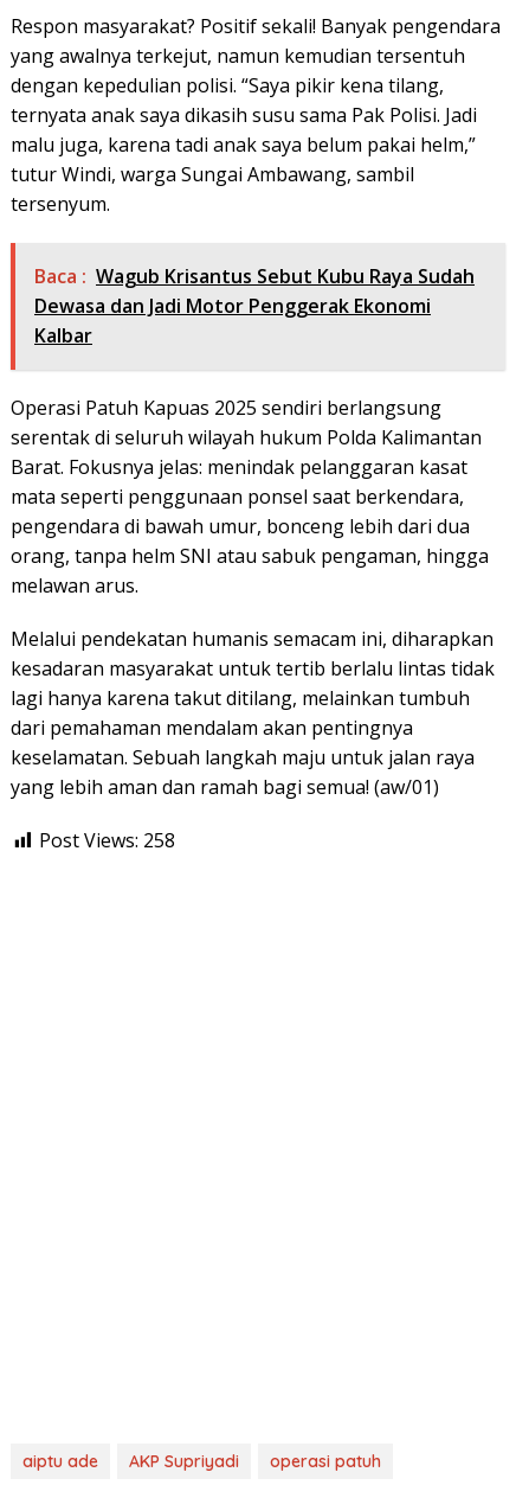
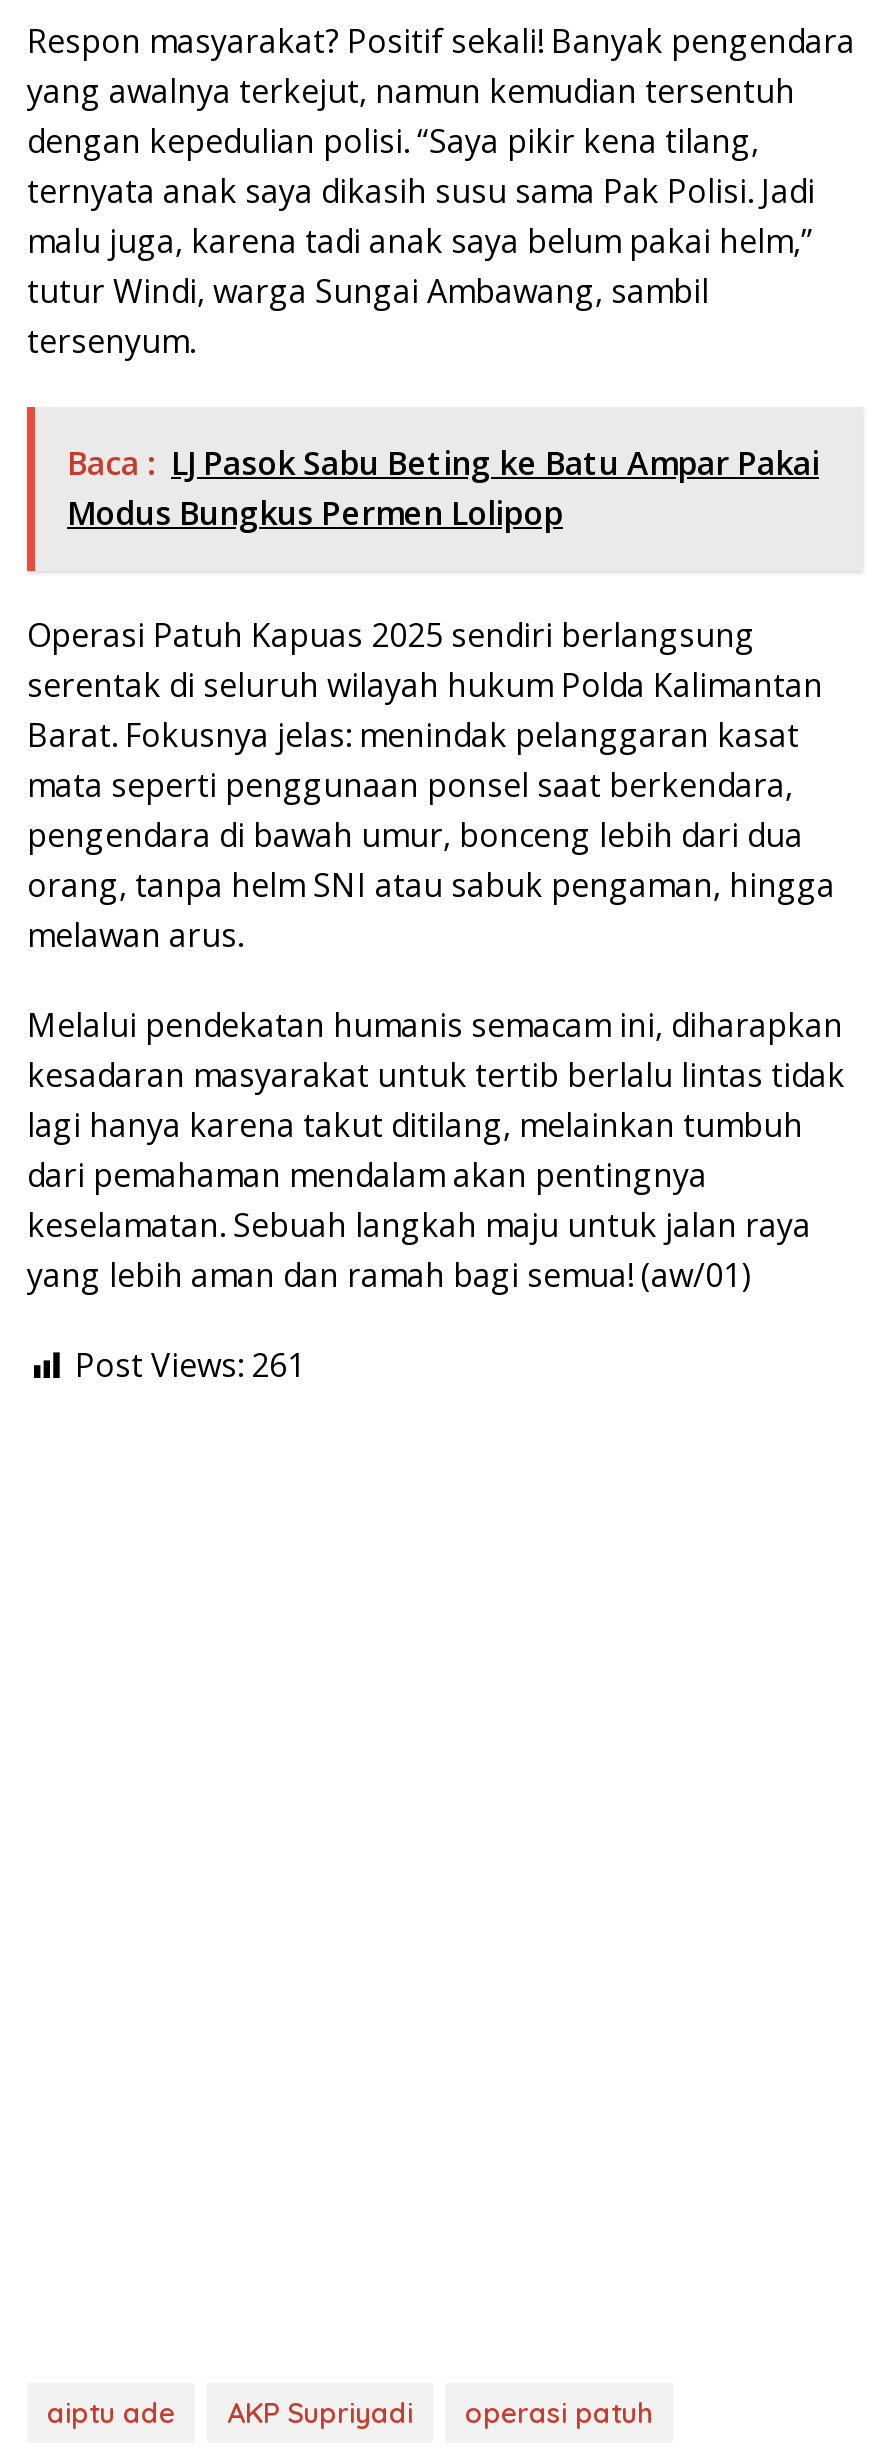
[34,264,475,349] Baca : Wagub Krisantus Sebut Kubu Raya Sudah | Dewasa dan Jadi Motor Penggerak Ekonomi | Kalbar -> [67,442,819,536] Baca : LJ Pasok Sabu Beting ke Batu Ampar Pakai | Modus Bungkus Permen Lolipop
[39,828,175,854] Post Views: 258 -> [75,1344,305,1388] Post Views: 261

